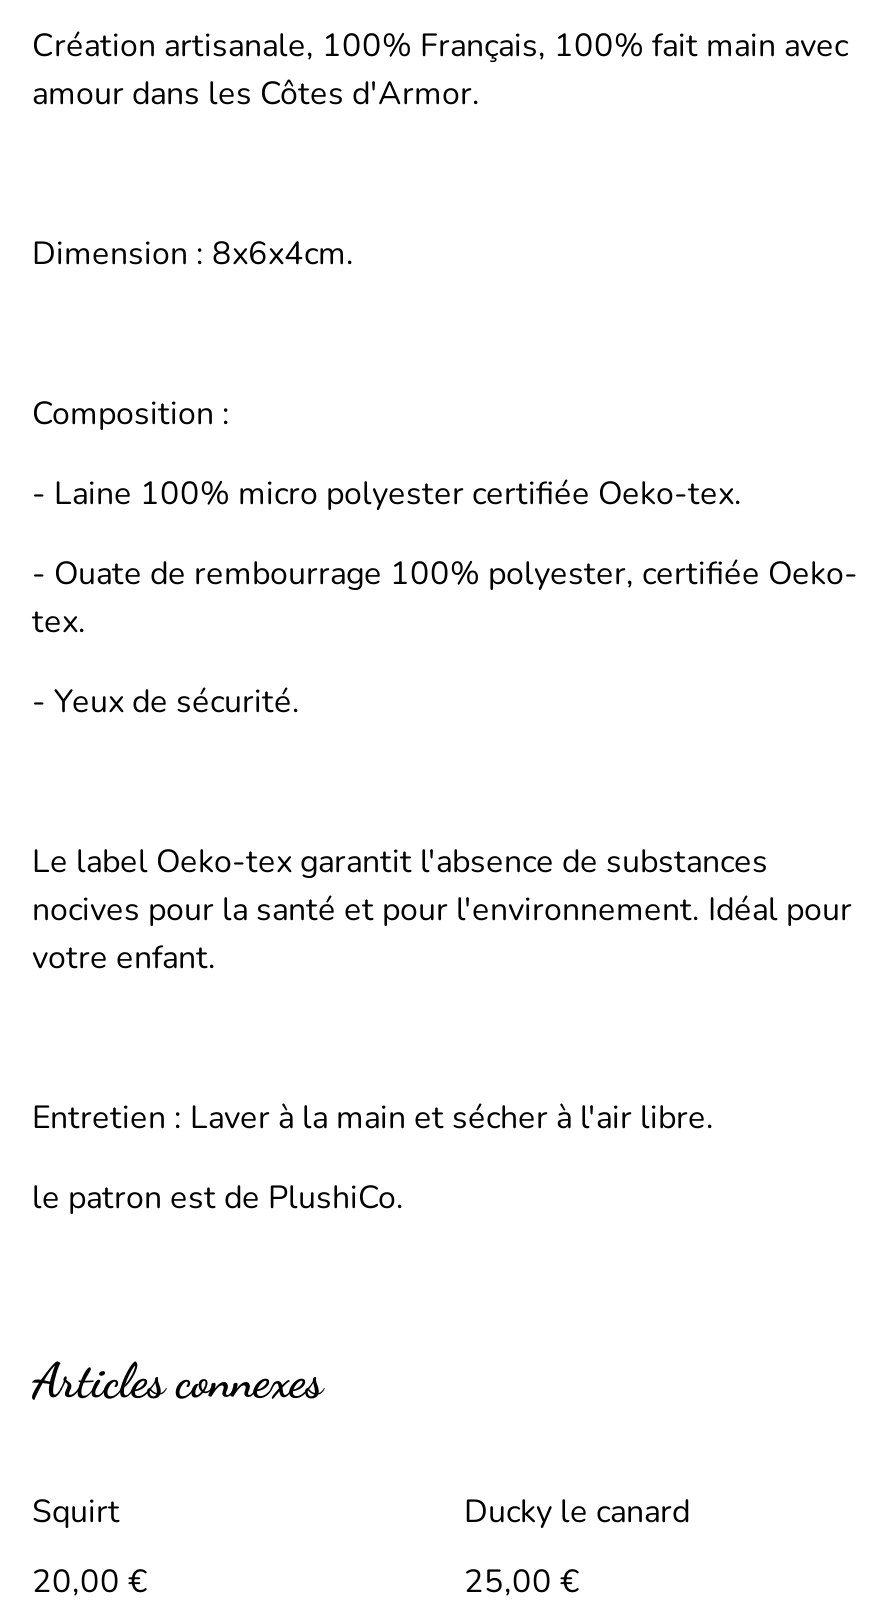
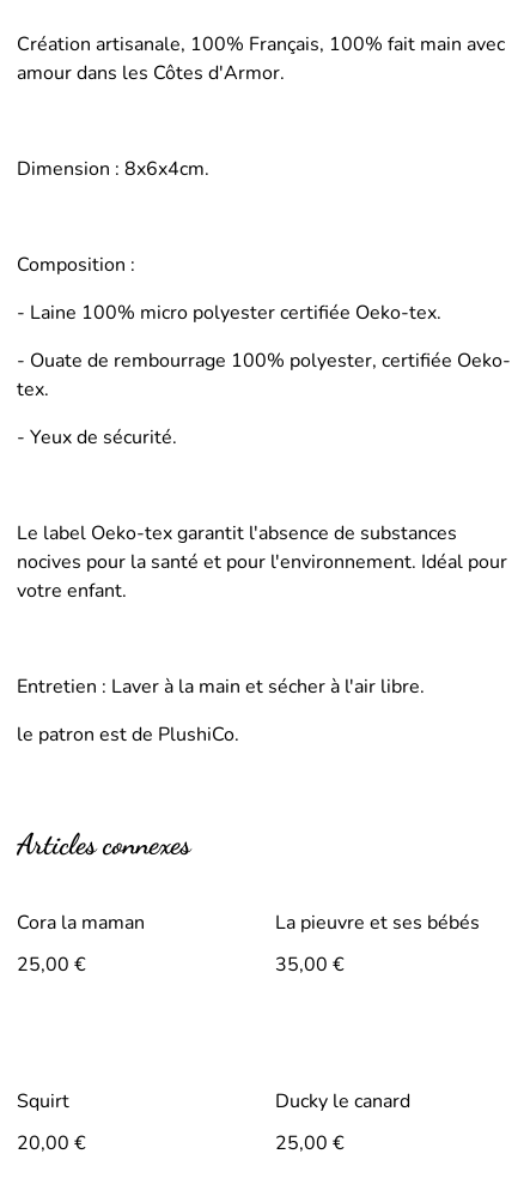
none -> [17,909,145,978] Cora la maman | 25,00 €
none -> [275,909,480,978] La pieuvre et ses bébés | 35,00 €

